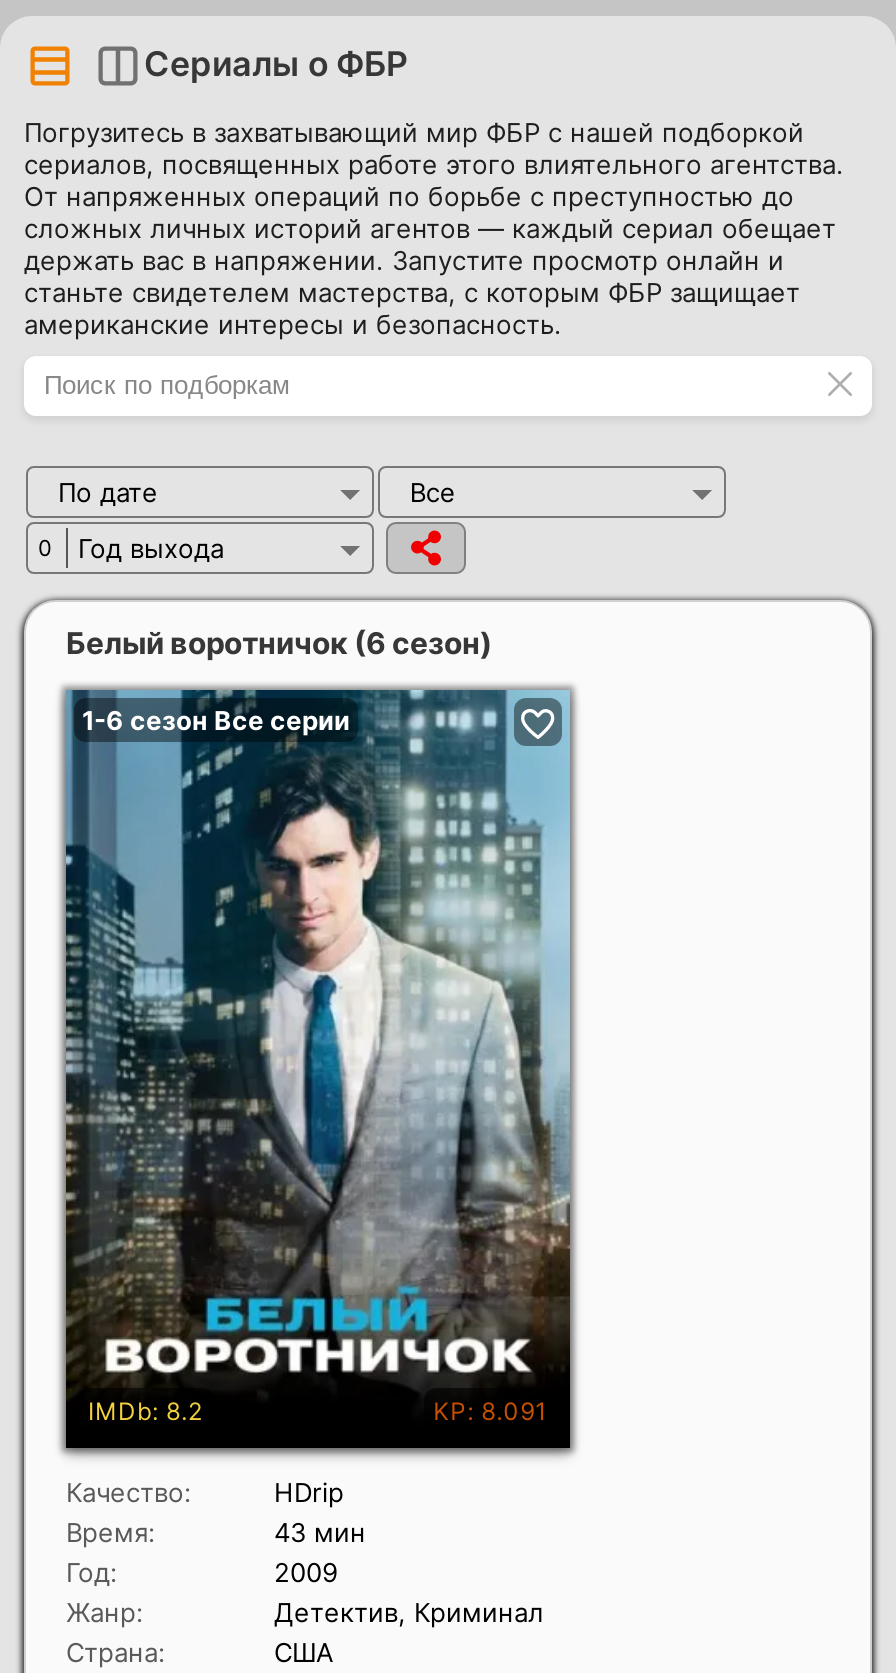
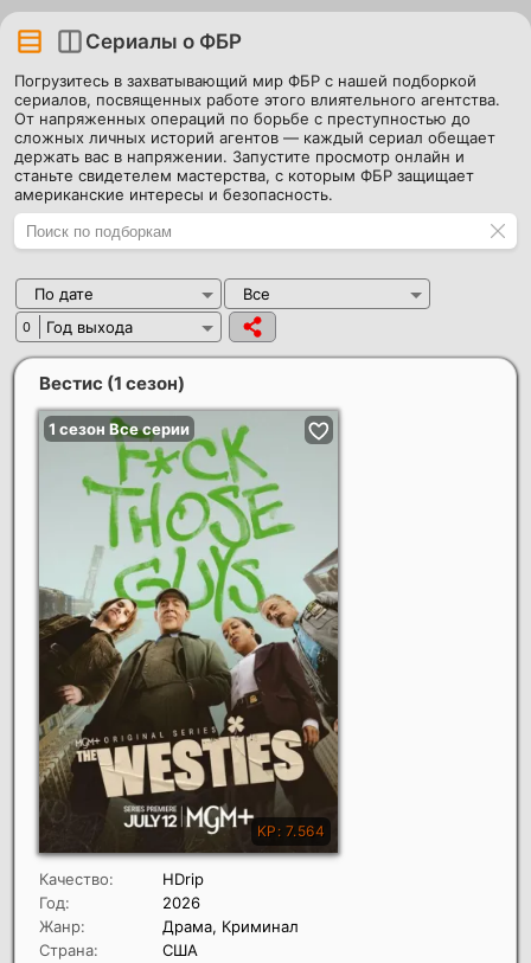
[66,624,492,662] Белый воротничок (6 сезон) -> [39,372,185,395] Вестис (1 сезон)
[64,689,570,1447] [image] -> [38,412,339,852] [image]
[66,1516,366,1548] Время: | 43 мин -> none
[274,1556,338,1588] 2009 -> [162,893,200,912] 2026
[274,1596,544,1628] Детектив, Криминал -> [162,917,299,936] Драма, Криминал

